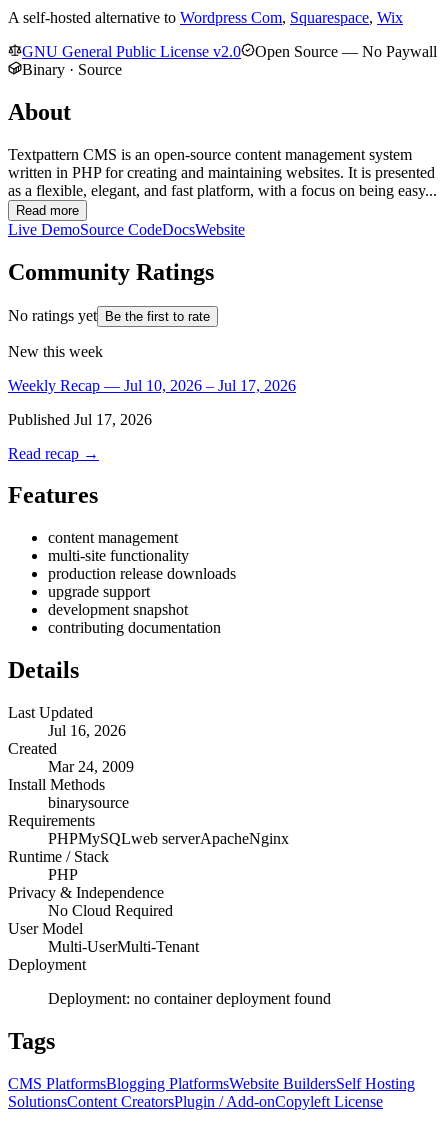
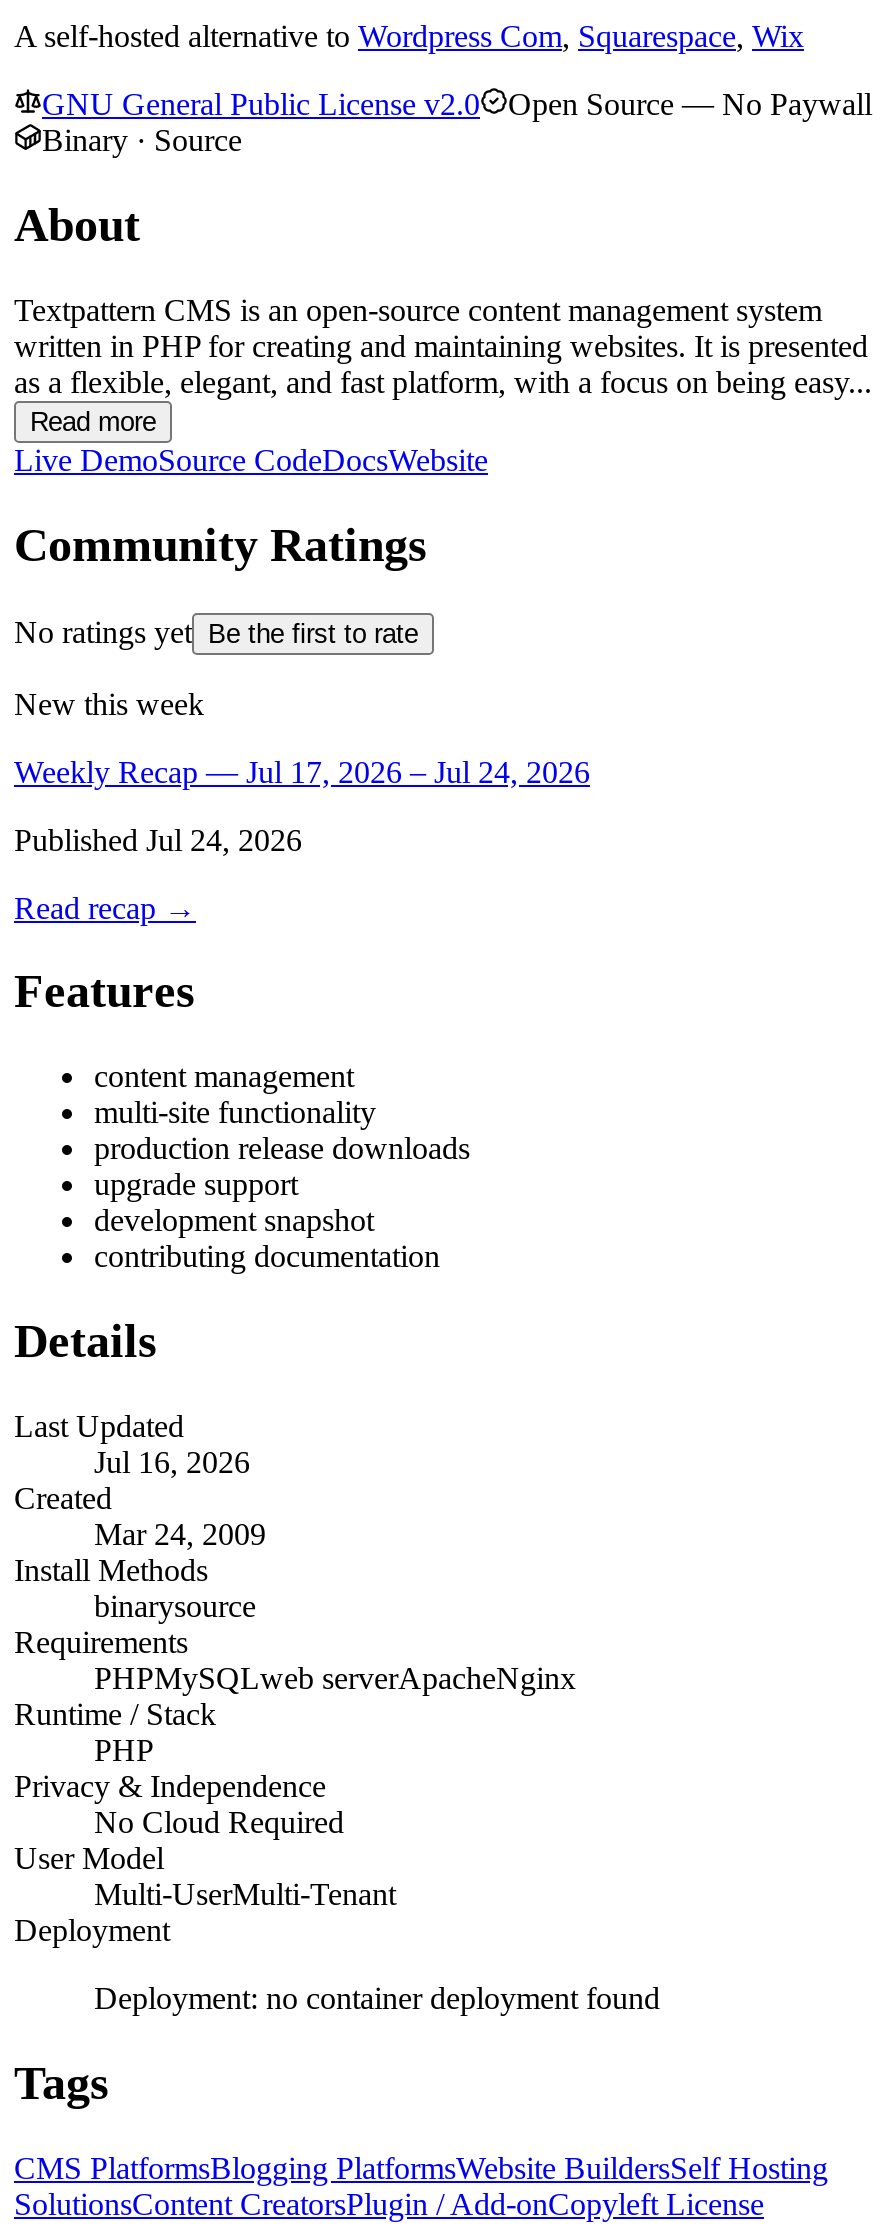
[8,376,296,393] Weekly Recap — Jul 10, 2026 – Jul 17, 2026 -> [14,754,590,788] Weekly Recap — Jul 17, 2026 – Jul 24, 2026
[8,410,152,427] Published Jul 17, 2026 -> [14,822,302,856] Published Jul 24, 2026

